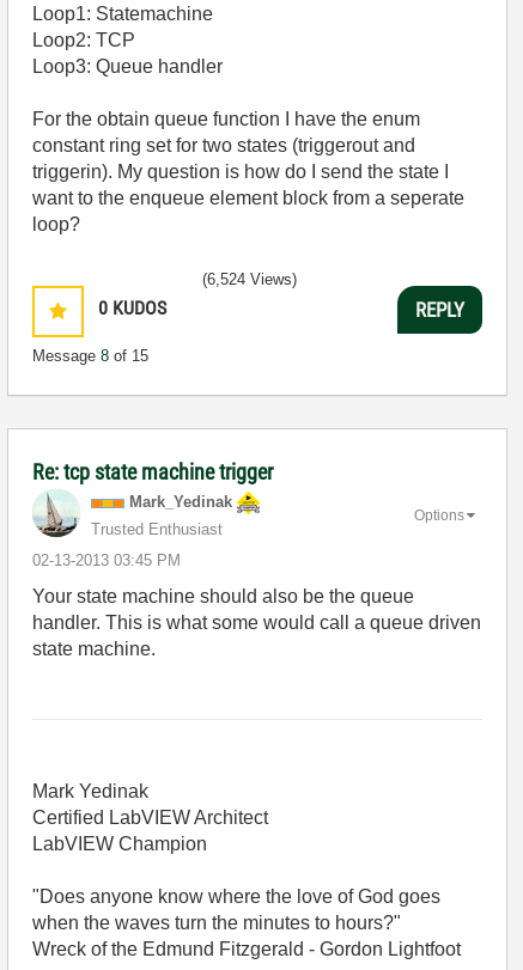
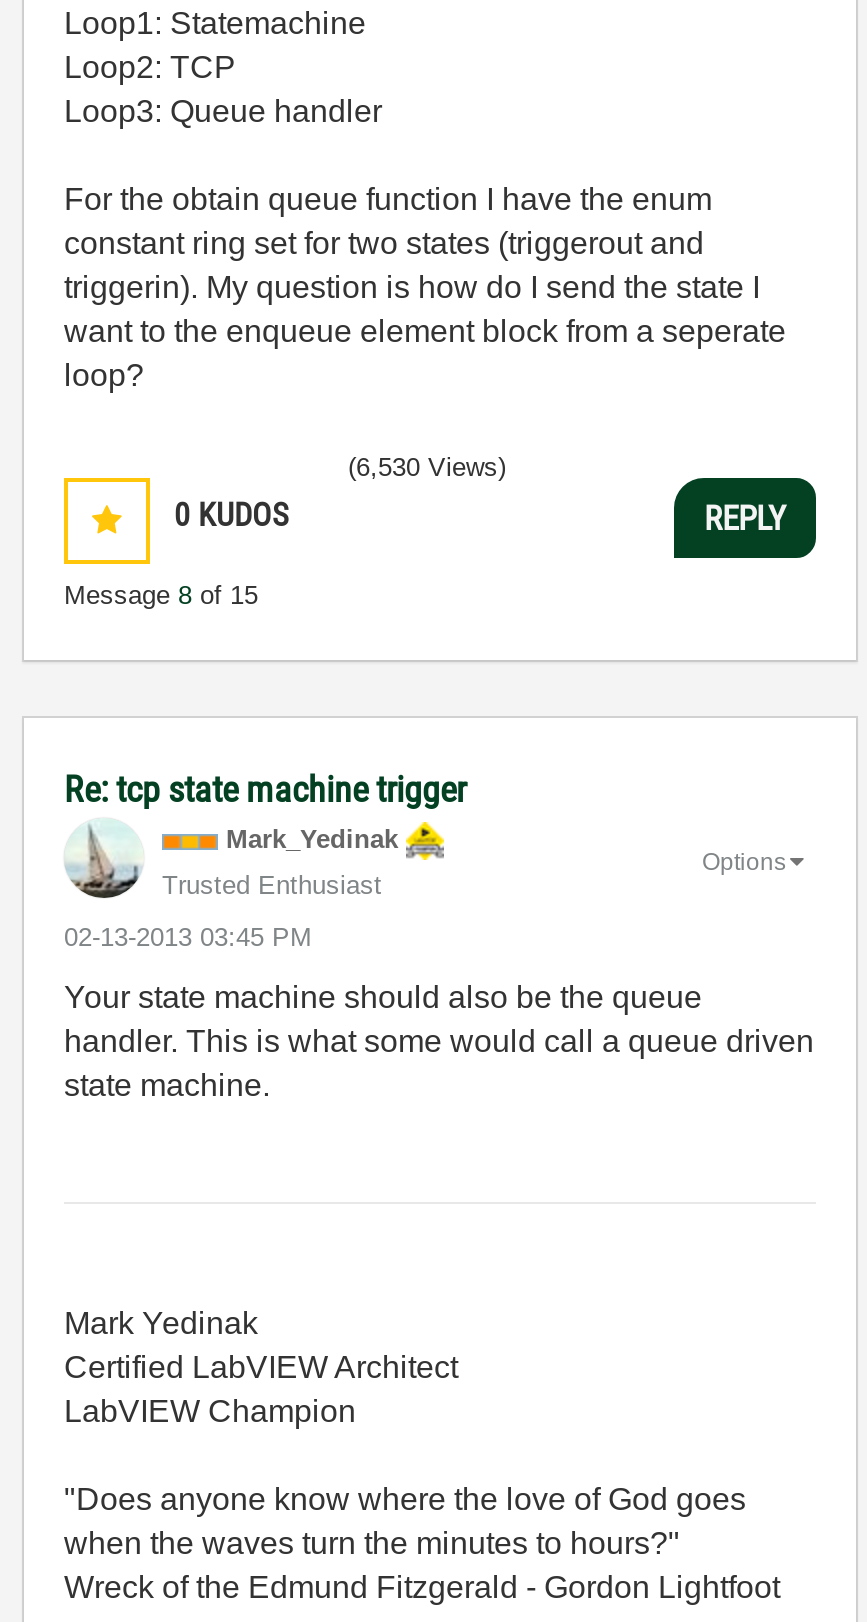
[202,270,297,288] (6,524 Views) -> [348,452,506,482] (6,530 Views)

